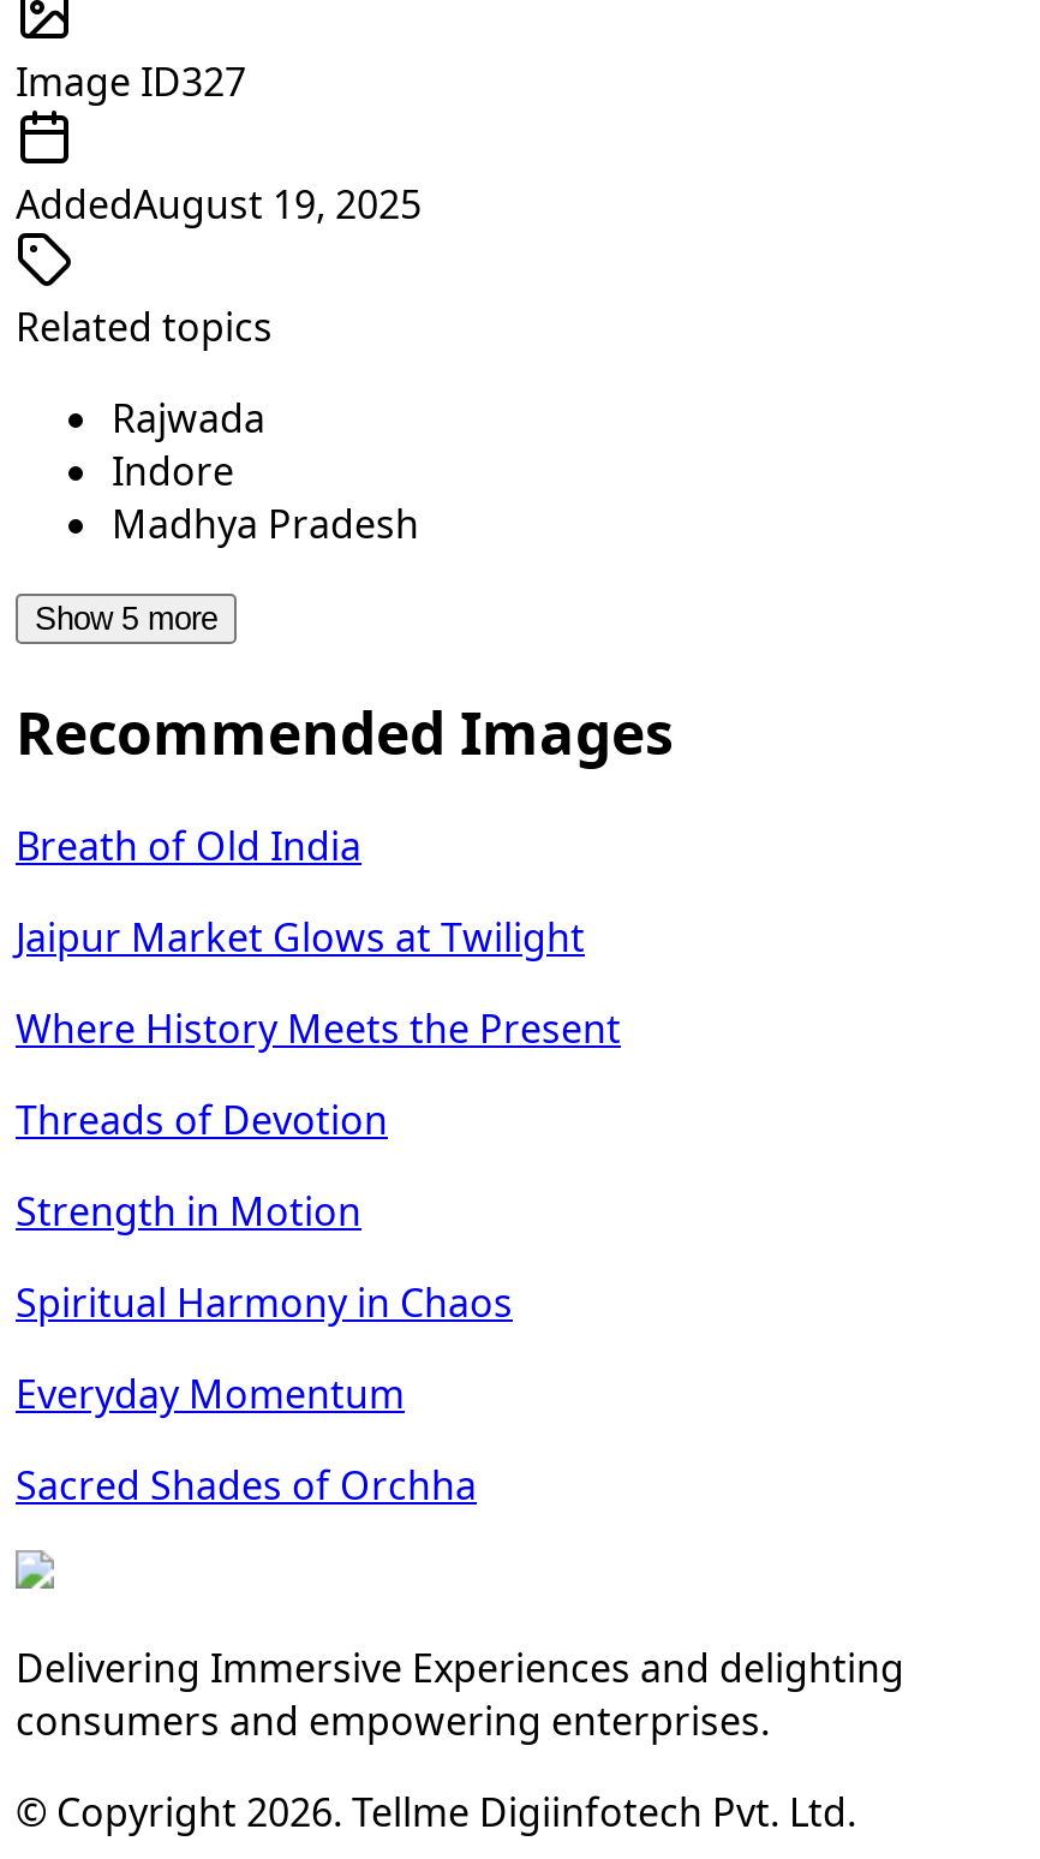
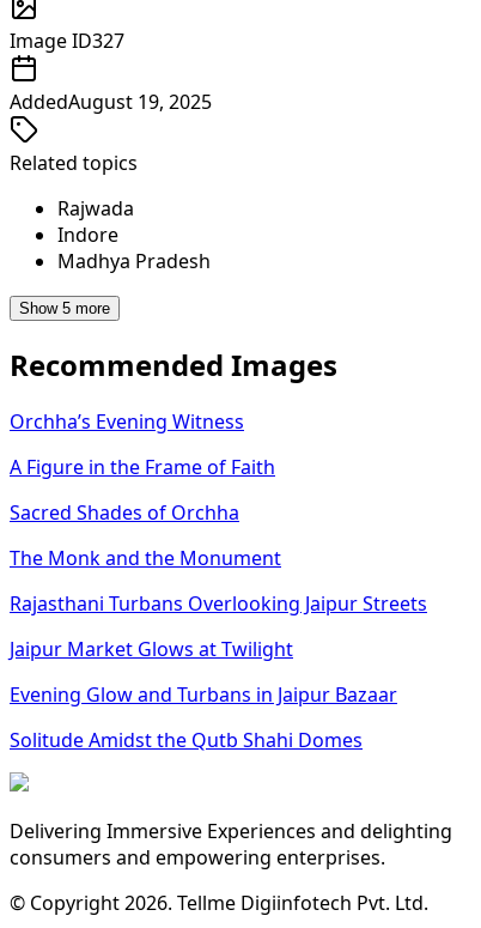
[16,819,621,1420] Breath of Old India | Where History Meets the Present | Threads of Devotion | Strength in Motion | Spiritual Harmony in Chaos | Everyday Momentum -> [10,408,275,480] Orchha’s Evening Witness | A Figure in the Frame of Faith
moved [16,910,585,963] -> [10,636,293,662]: Jaipur Market Glows at Twilight
moved [16,1458,477,1511] -> [10,499,239,525]: Sacred Shades of Orchha
none -> [10,545,427,753] The Monk and the Monument | Rajasthani Turbans Overlooking Jaipur Streets | Evening Glow and Turbans in Jaipur Bazaar | Solitude Amidst the Qutb Shahi Domes

